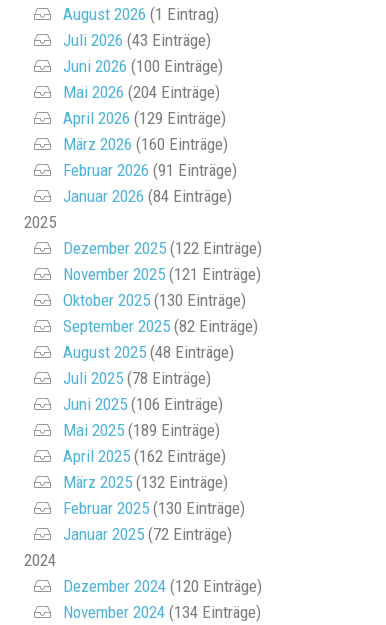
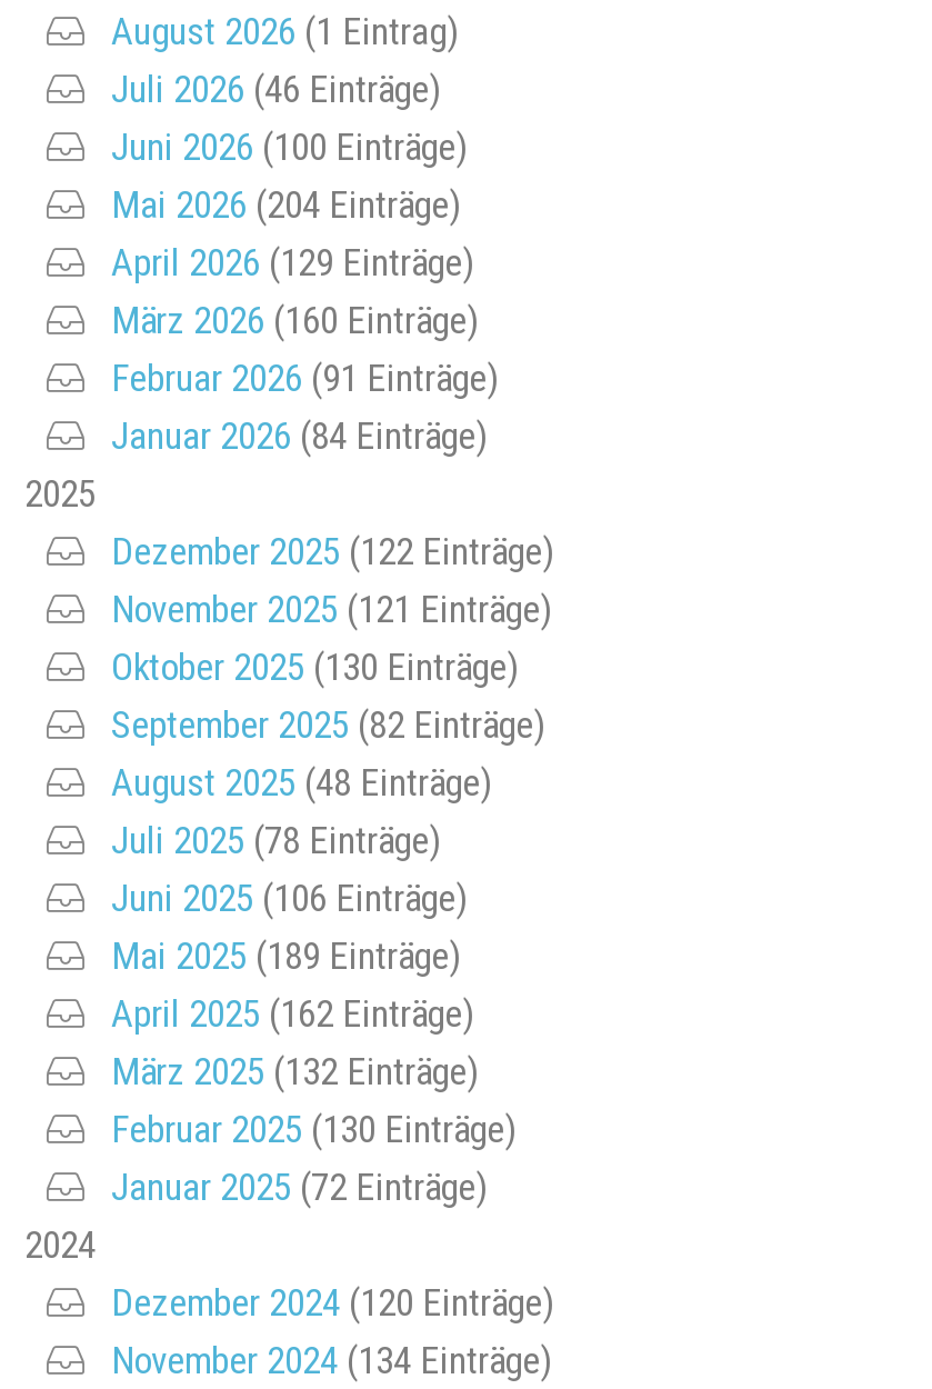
[63,29,211,49] Juli 2026 (43 Einträge) -> [111,66,440,110] Juli 2026 (46 Einträge)

